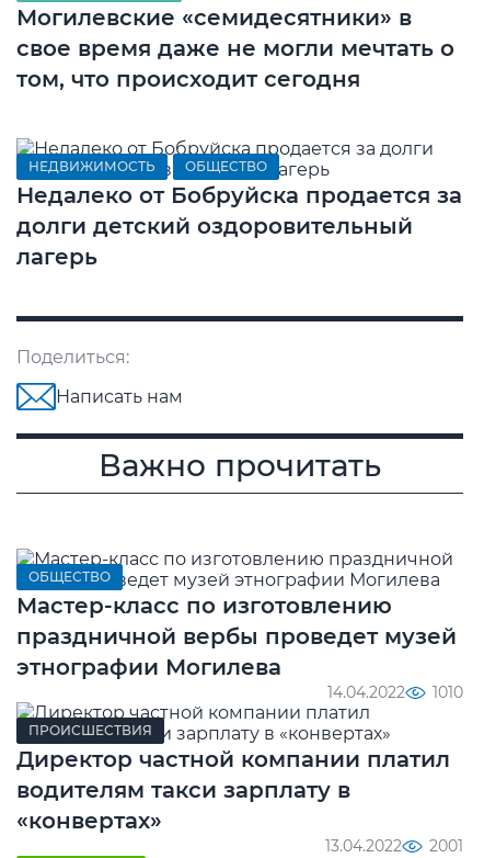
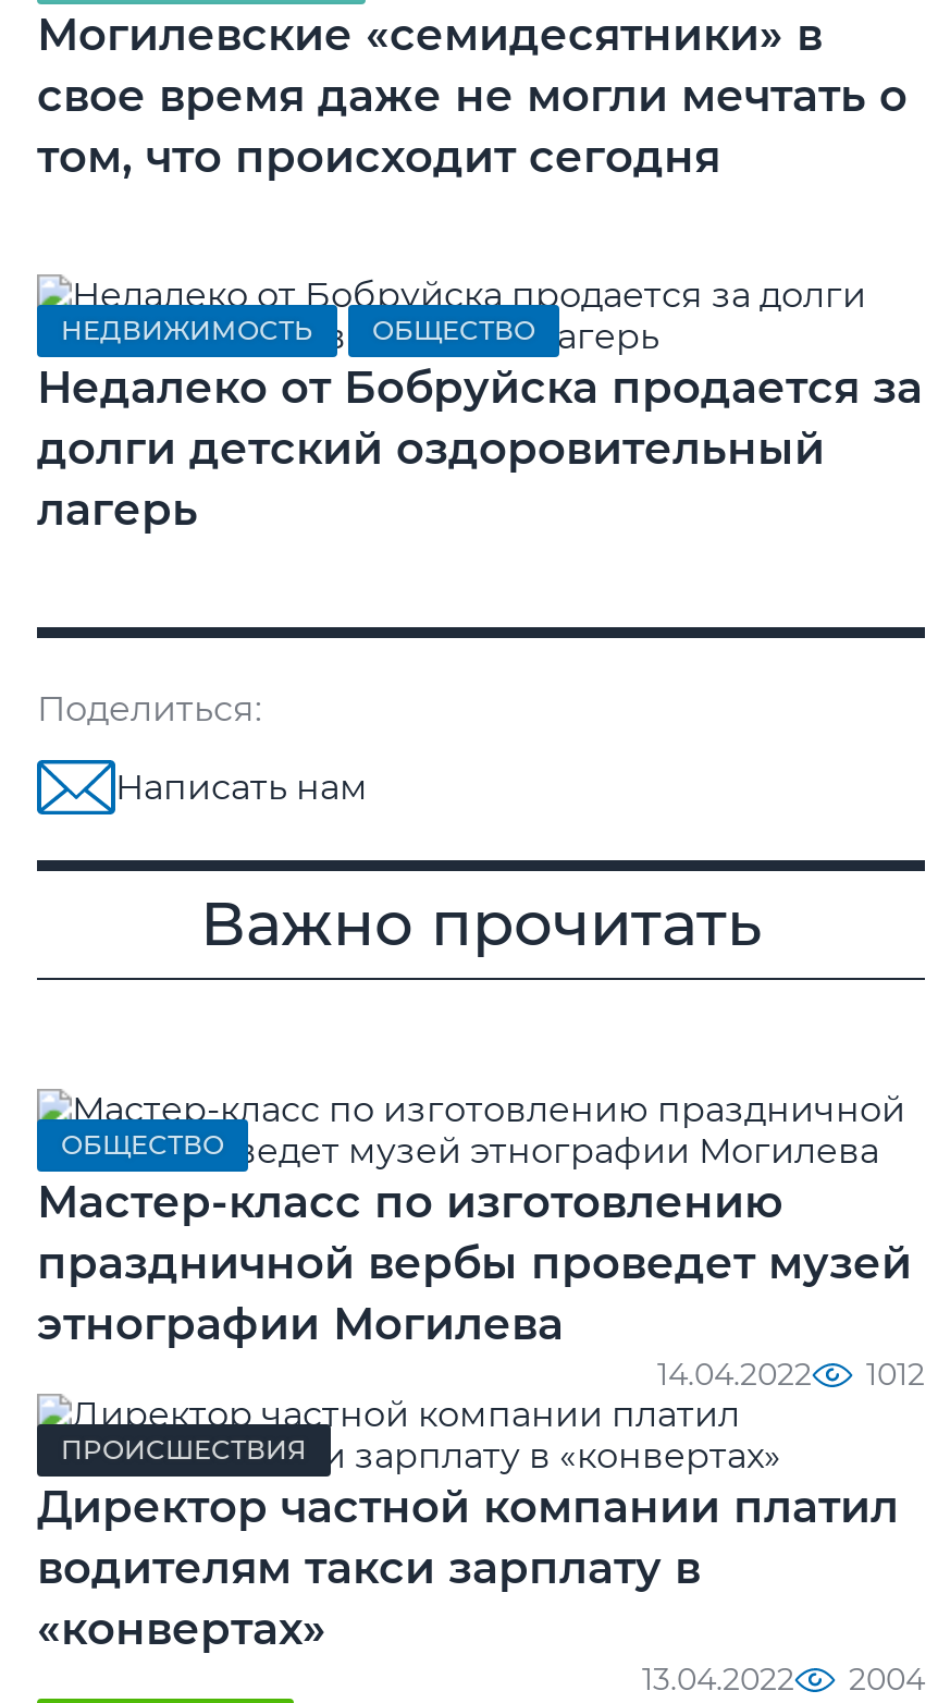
[327,682,463,702] 14.04.2022 1010 -> [657,1355,925,1394] 14.04.2022 1012
[325,836,463,856] 13.04.2022 2001 -> [642,1659,925,1699] 13.04.2022 2004

